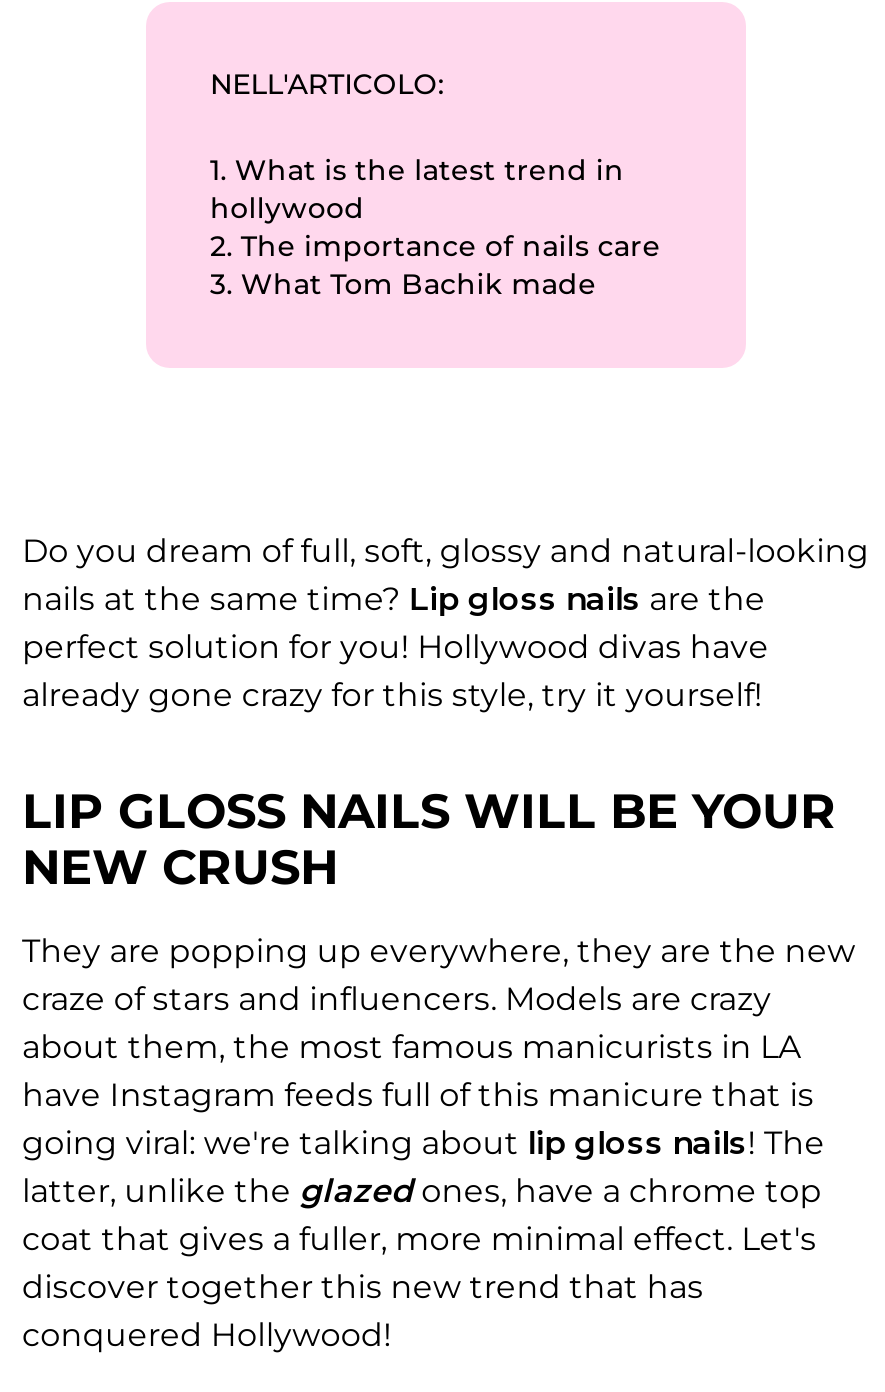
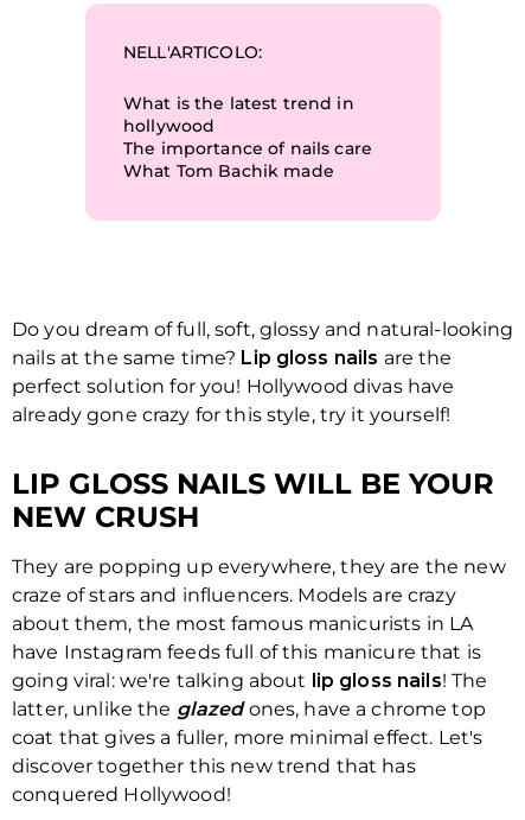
[210,152,624,188] 1. What is the latest trend in -> [123,93,354,114] What is the latest trend in
[210,228,661,302] 2. The importance of nails care | 3. What Tom Bachik made -> [123,138,372,182] The importance of nails care | What Tom Bachik made

